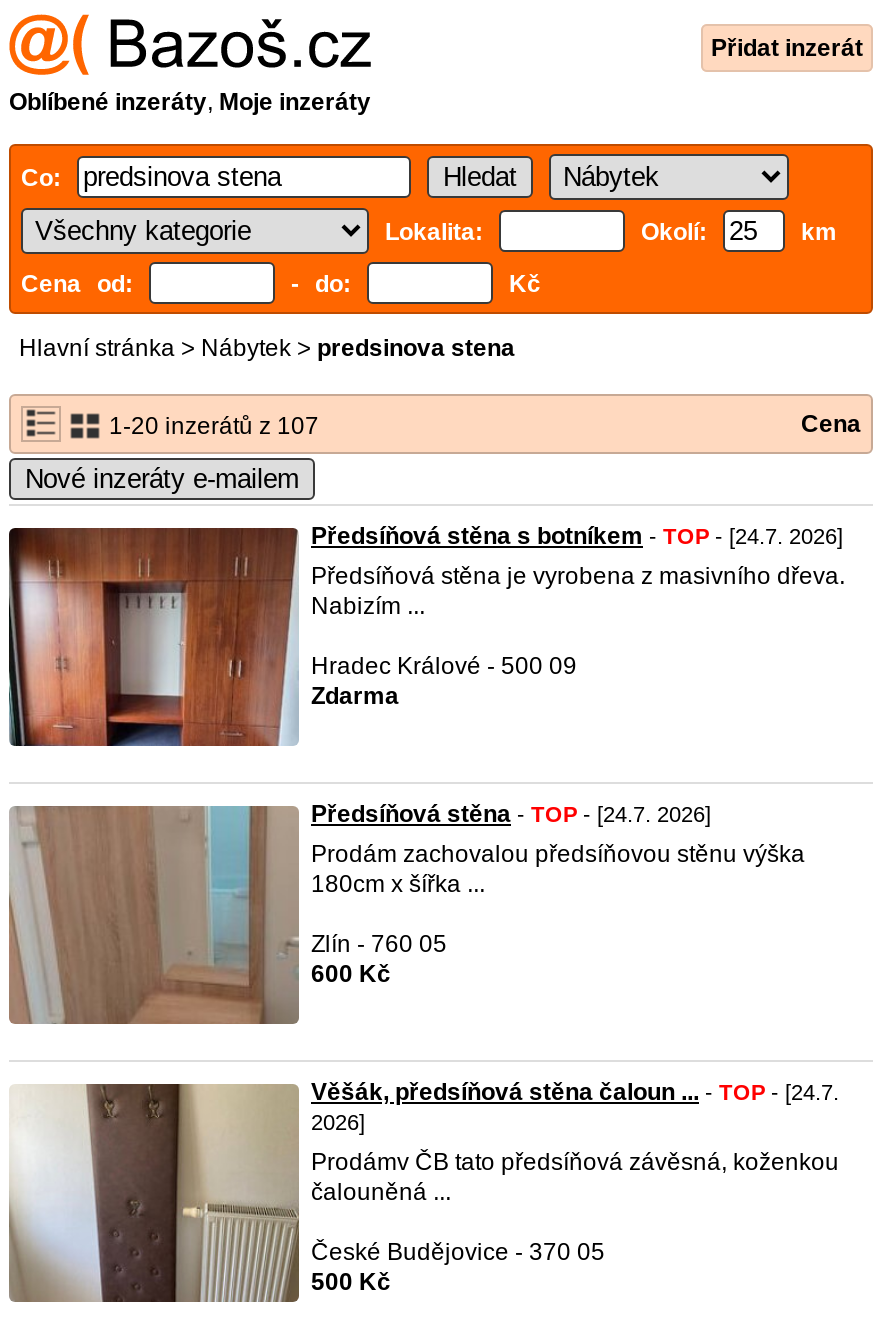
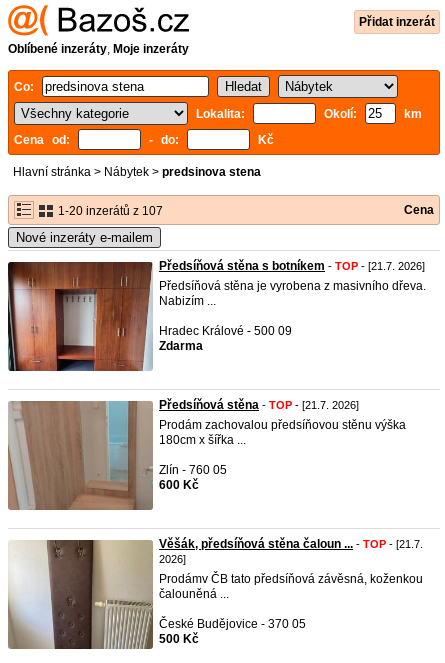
[311,522,843,550] Předsíňová stěna s botníkem - TOP - [24.7. 2026] -> [159,259,425,273] Předsíňová stěna s botníkem - TOP - [21.7. 2026]
[311,800,711,828] Předsíňová stěna - TOP - [24.7. 2026] -> [159,398,359,412] Předsíňová stěna - TOP - [21.7. 2026]
[311,1078,839,1106] Věšák, předsíňová stěna čaloun ... - TOP - [24.7. -> [159,537,423,551] Věšák, předsíňová stěna čaloun ... - TOP - [21.7.

